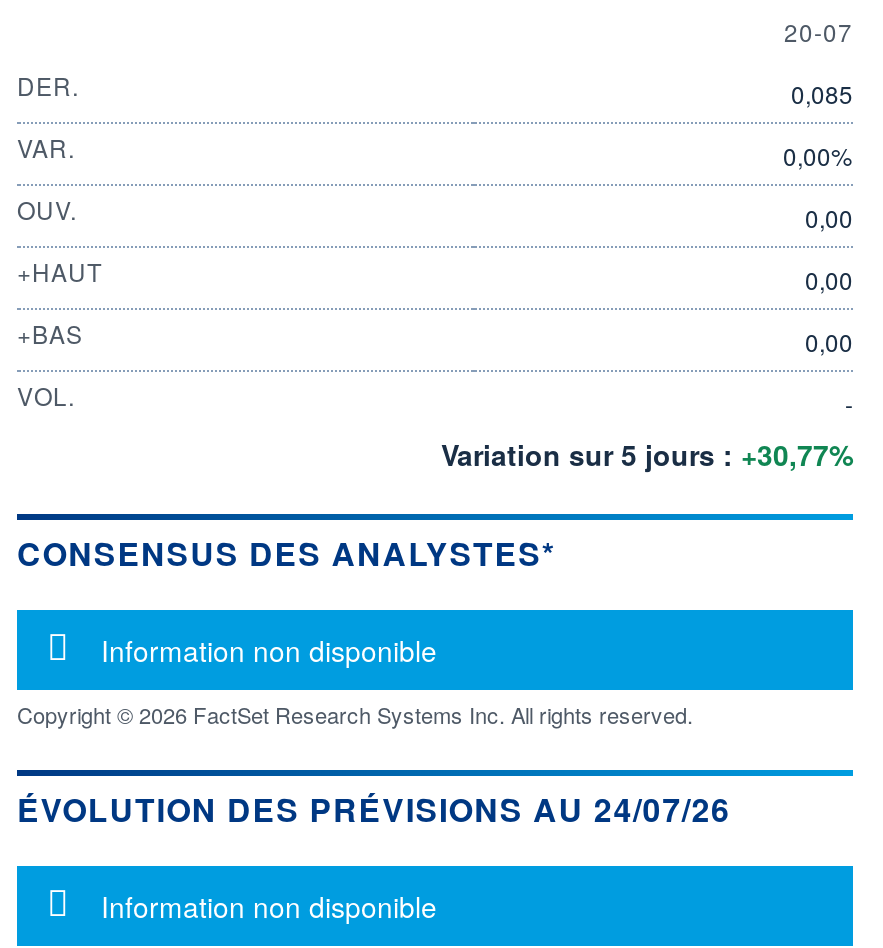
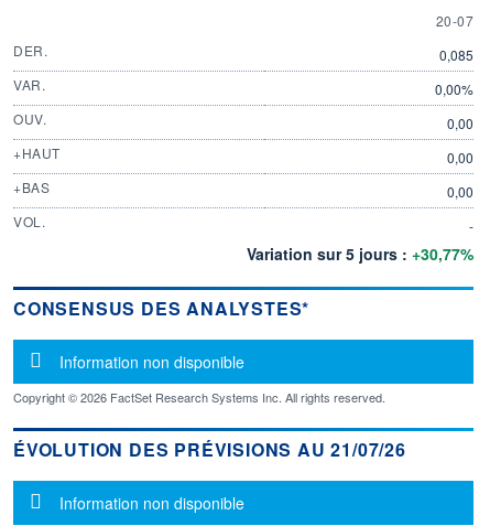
[17,786,731,832] ÉVOLUTION DES PRÉVISIONS AU 24/07/26 -> [13,437,406,462] ÉVOLUTION DES PRÉVISIONS AU 21/07/26

